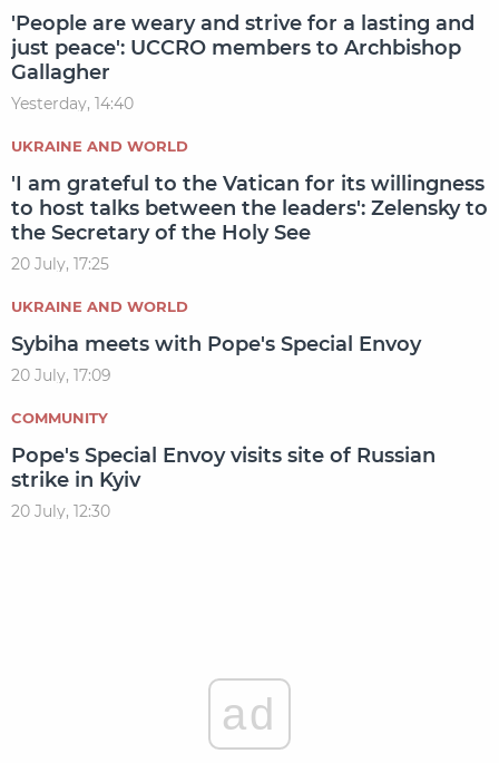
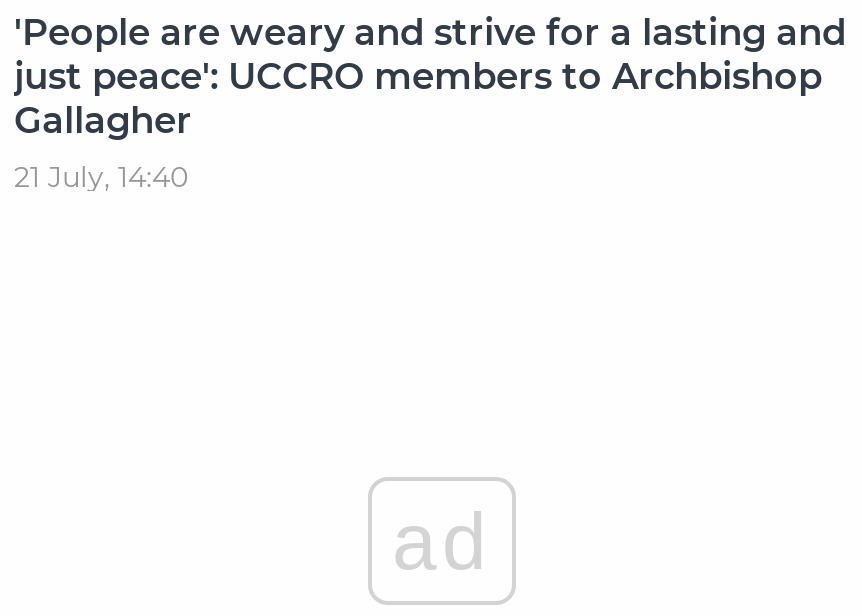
[11,93,488,521] Yesterday, 14:40 | UKRAINE AND WORLD | 'I am grateful to the Vatican for its willingness | to host talks between the leaders': Zelensky to | the Secretary of the Holy See | 20 July, 17:25 | UKRAINE AND WORLD | Sybiha meets with Pope's Special Envoy | 20 July, 17:09 | COMMUNITY | Pope's Special Envoy visits site of Russian | strike in Kyiv | 20 July, 12:30 -> [14,159,188,195] 21 July, 14:40

